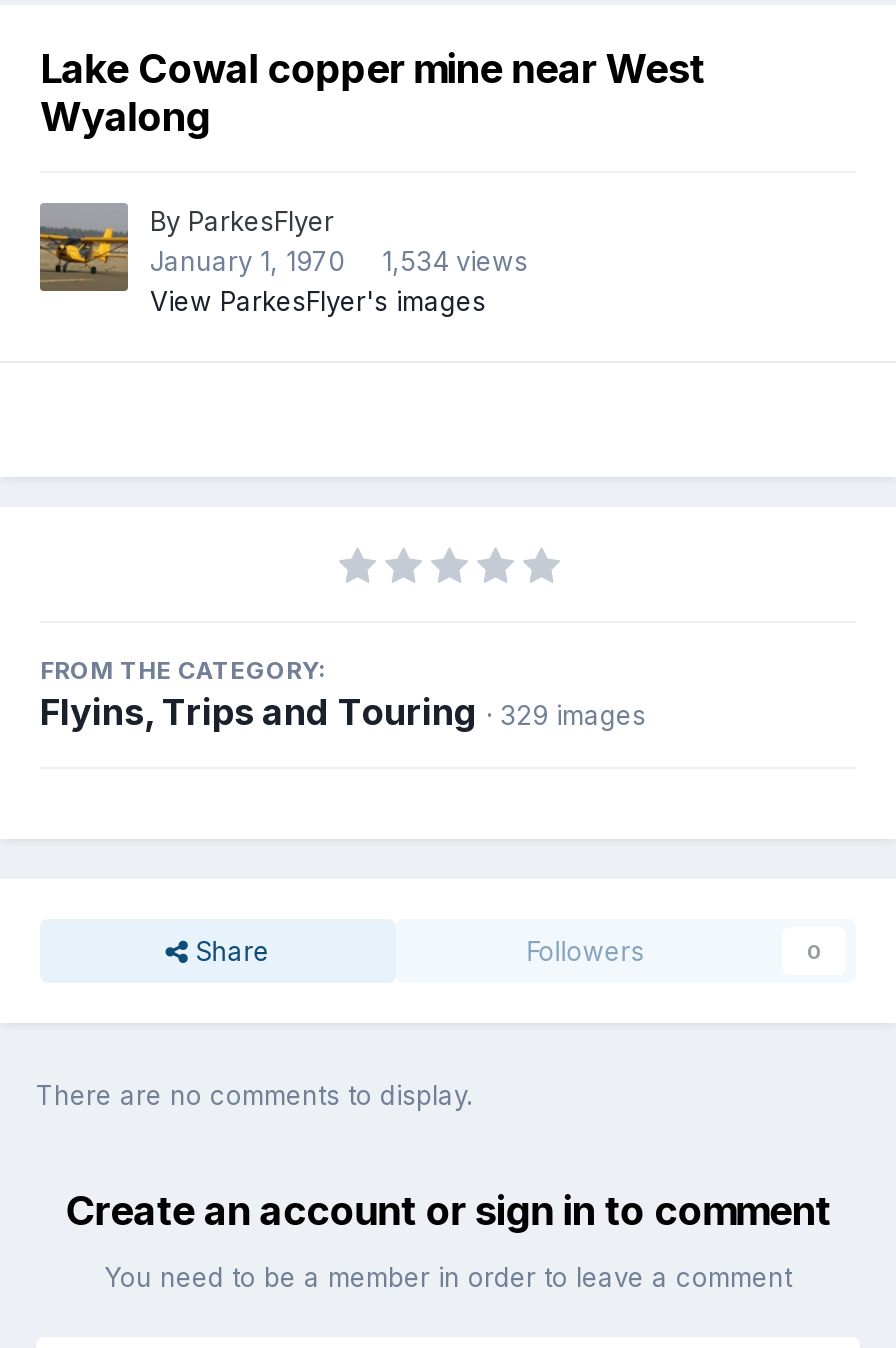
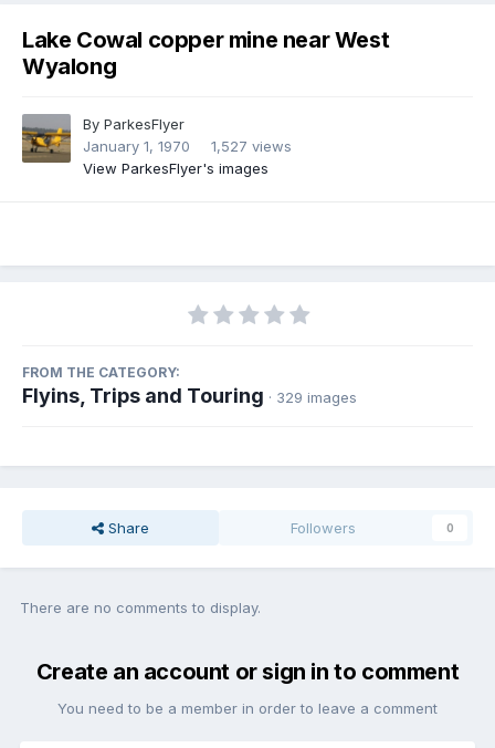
[150,245,528,277] January 1, 1970 1,534 views -> [83,137,292,155] January 1, 1970 1,527 views

